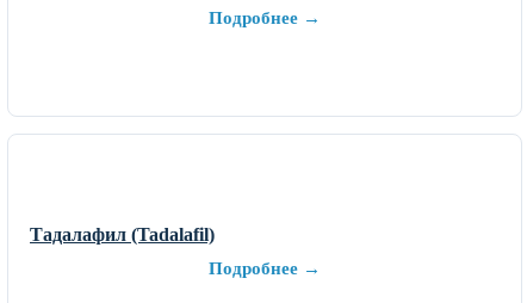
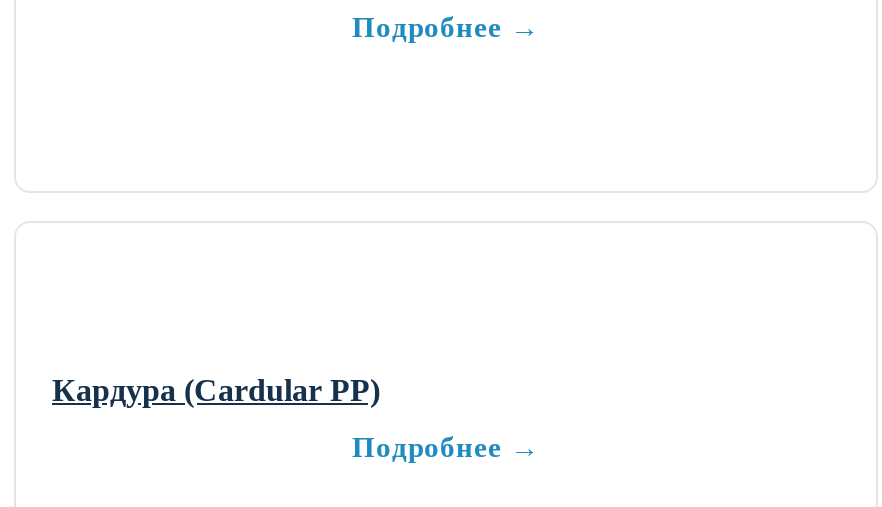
[30,224,215,244] Тадалафил (Tadalafil) -> [52,373,380,407] Кардура (Cardular PP)

